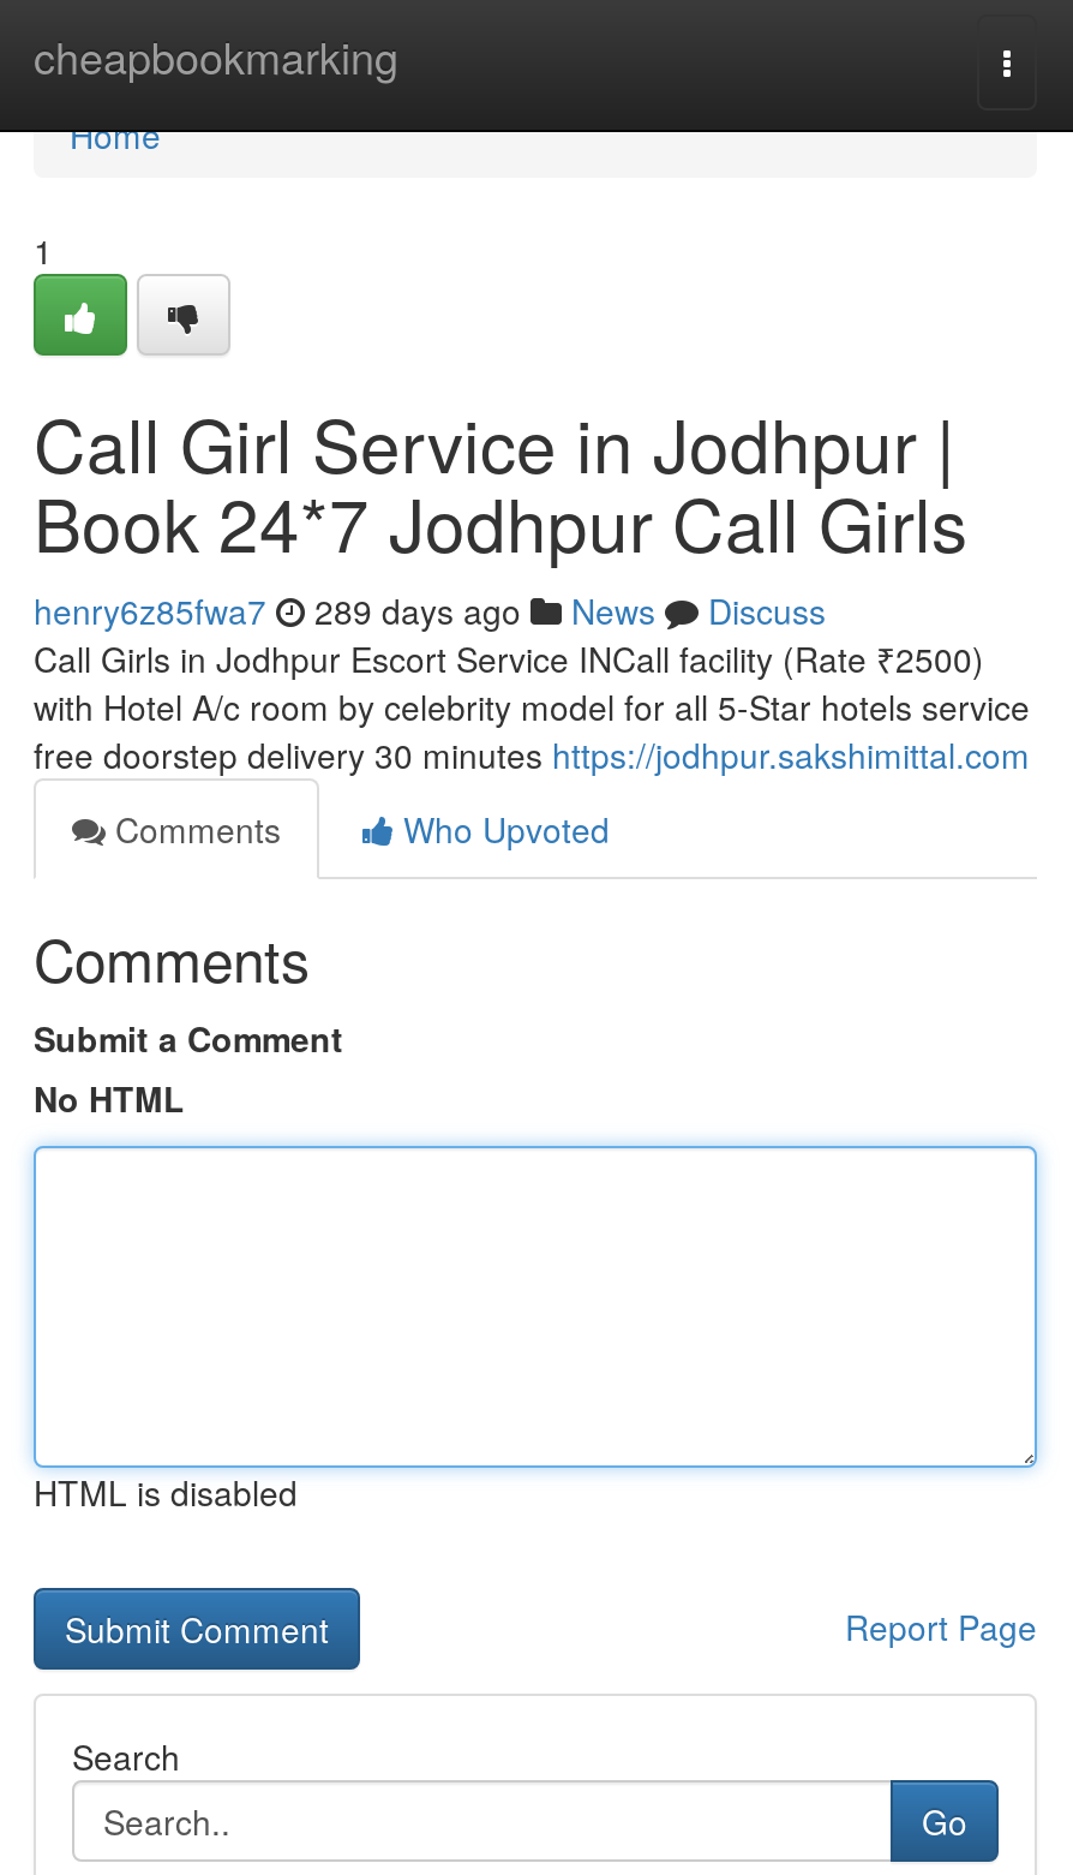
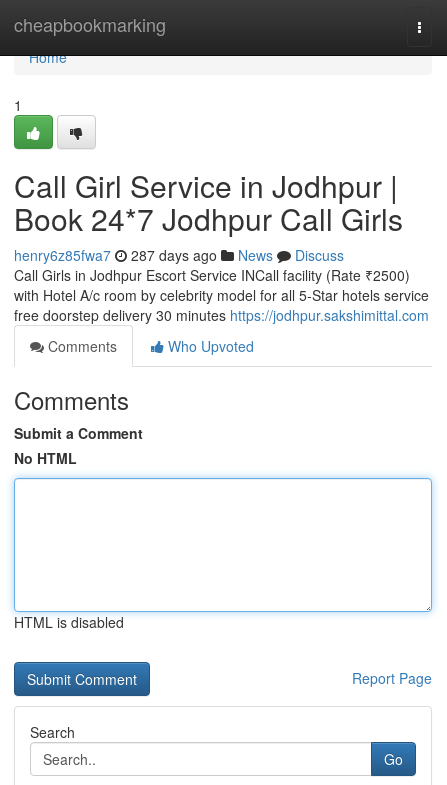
[34,586,826,634] henry6z85fwa7 289 days ago News Discuss -> [14,245,344,265] henry6z85fwa7 287 days ago News Discuss

